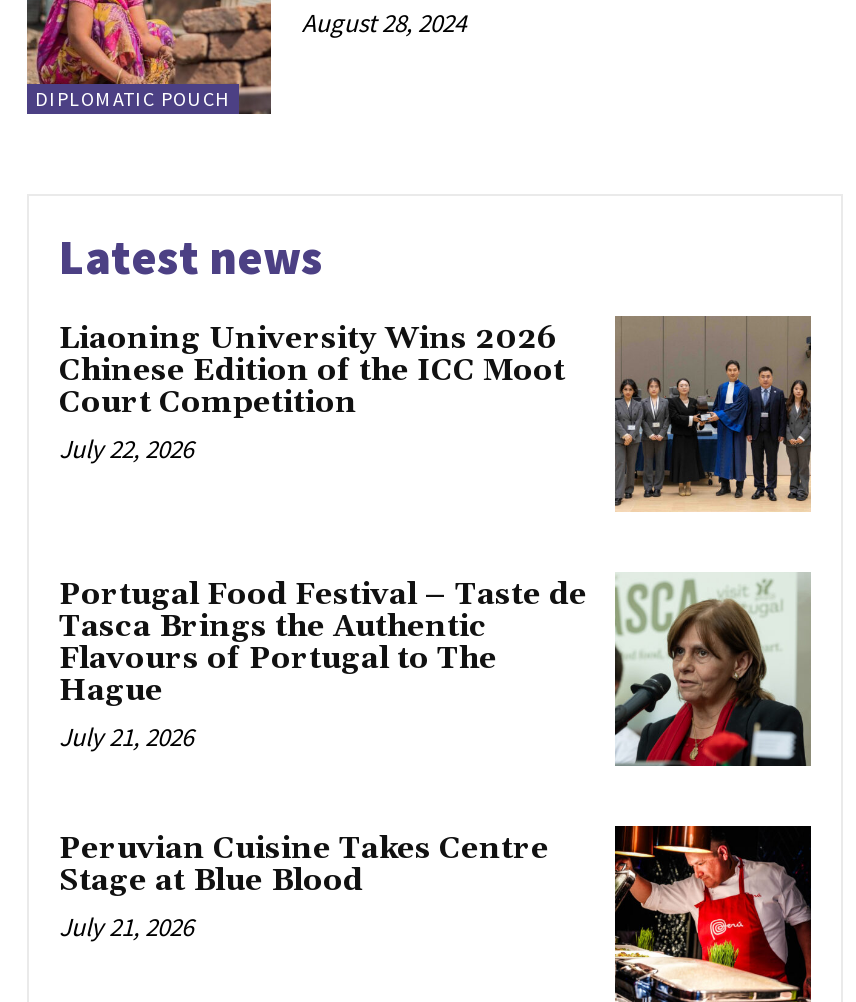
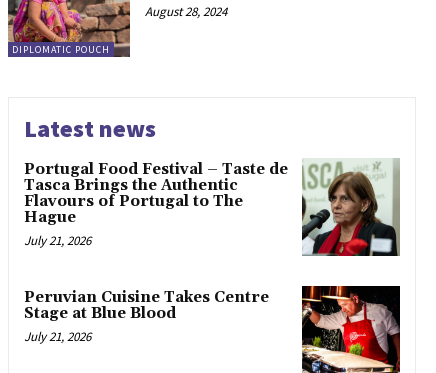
[59,316,811,512] [image] | Liaoning University Wins 2026 | Chinese Edition of the ICC Moot | Court Competition | July 22, 2026 -> none

